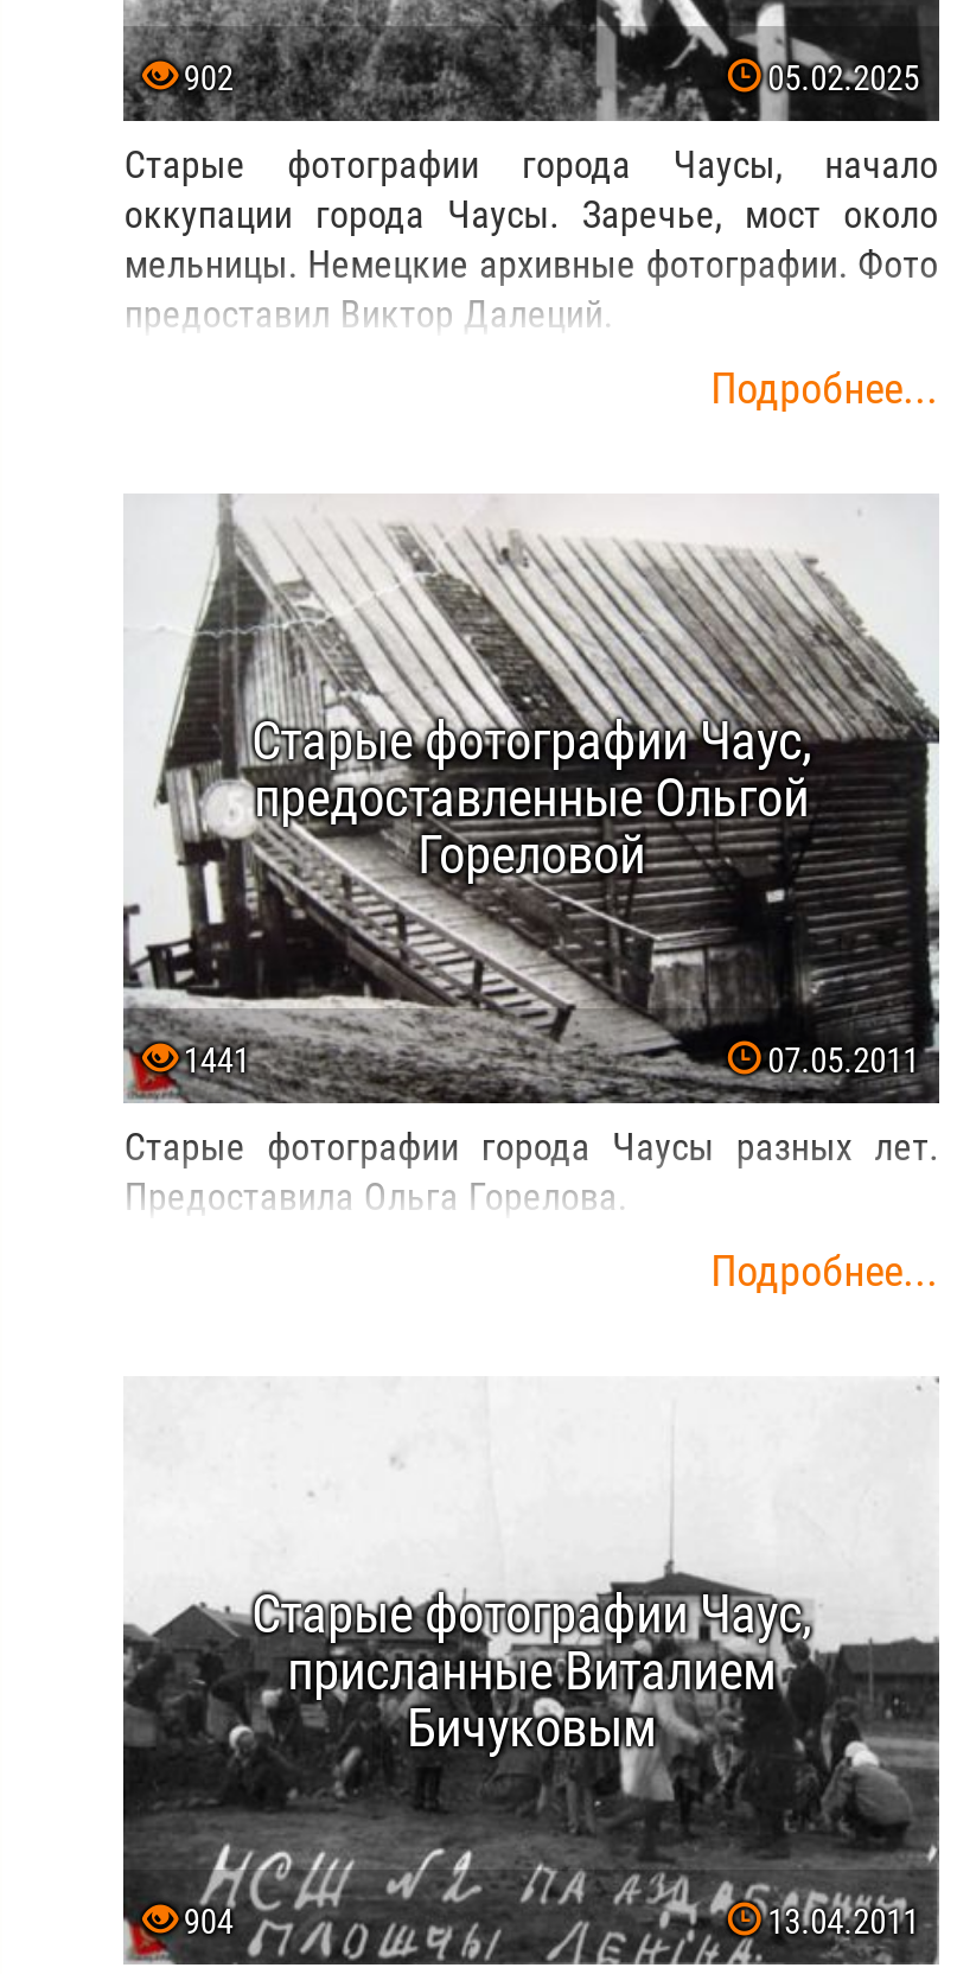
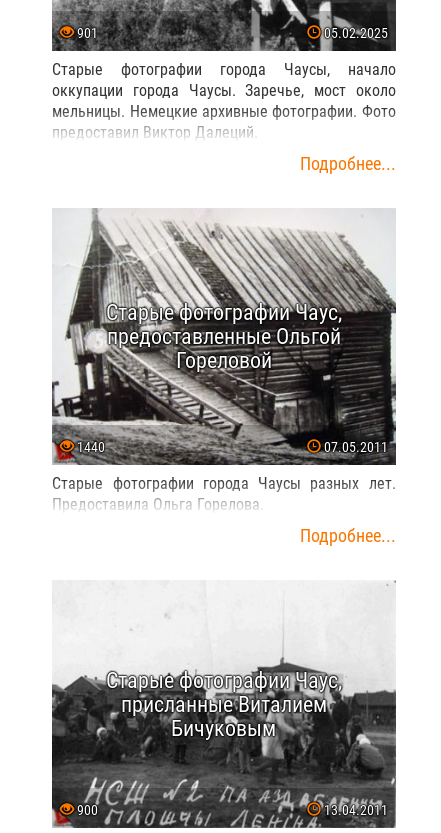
[176,59,233,99] 902 -> [74,25,98,42] 901
[176,1042,250,1082] 1441 -> [74,439,105,456] 1440
[176,1903,233,1944] 904 -> [74,802,98,819] 900

